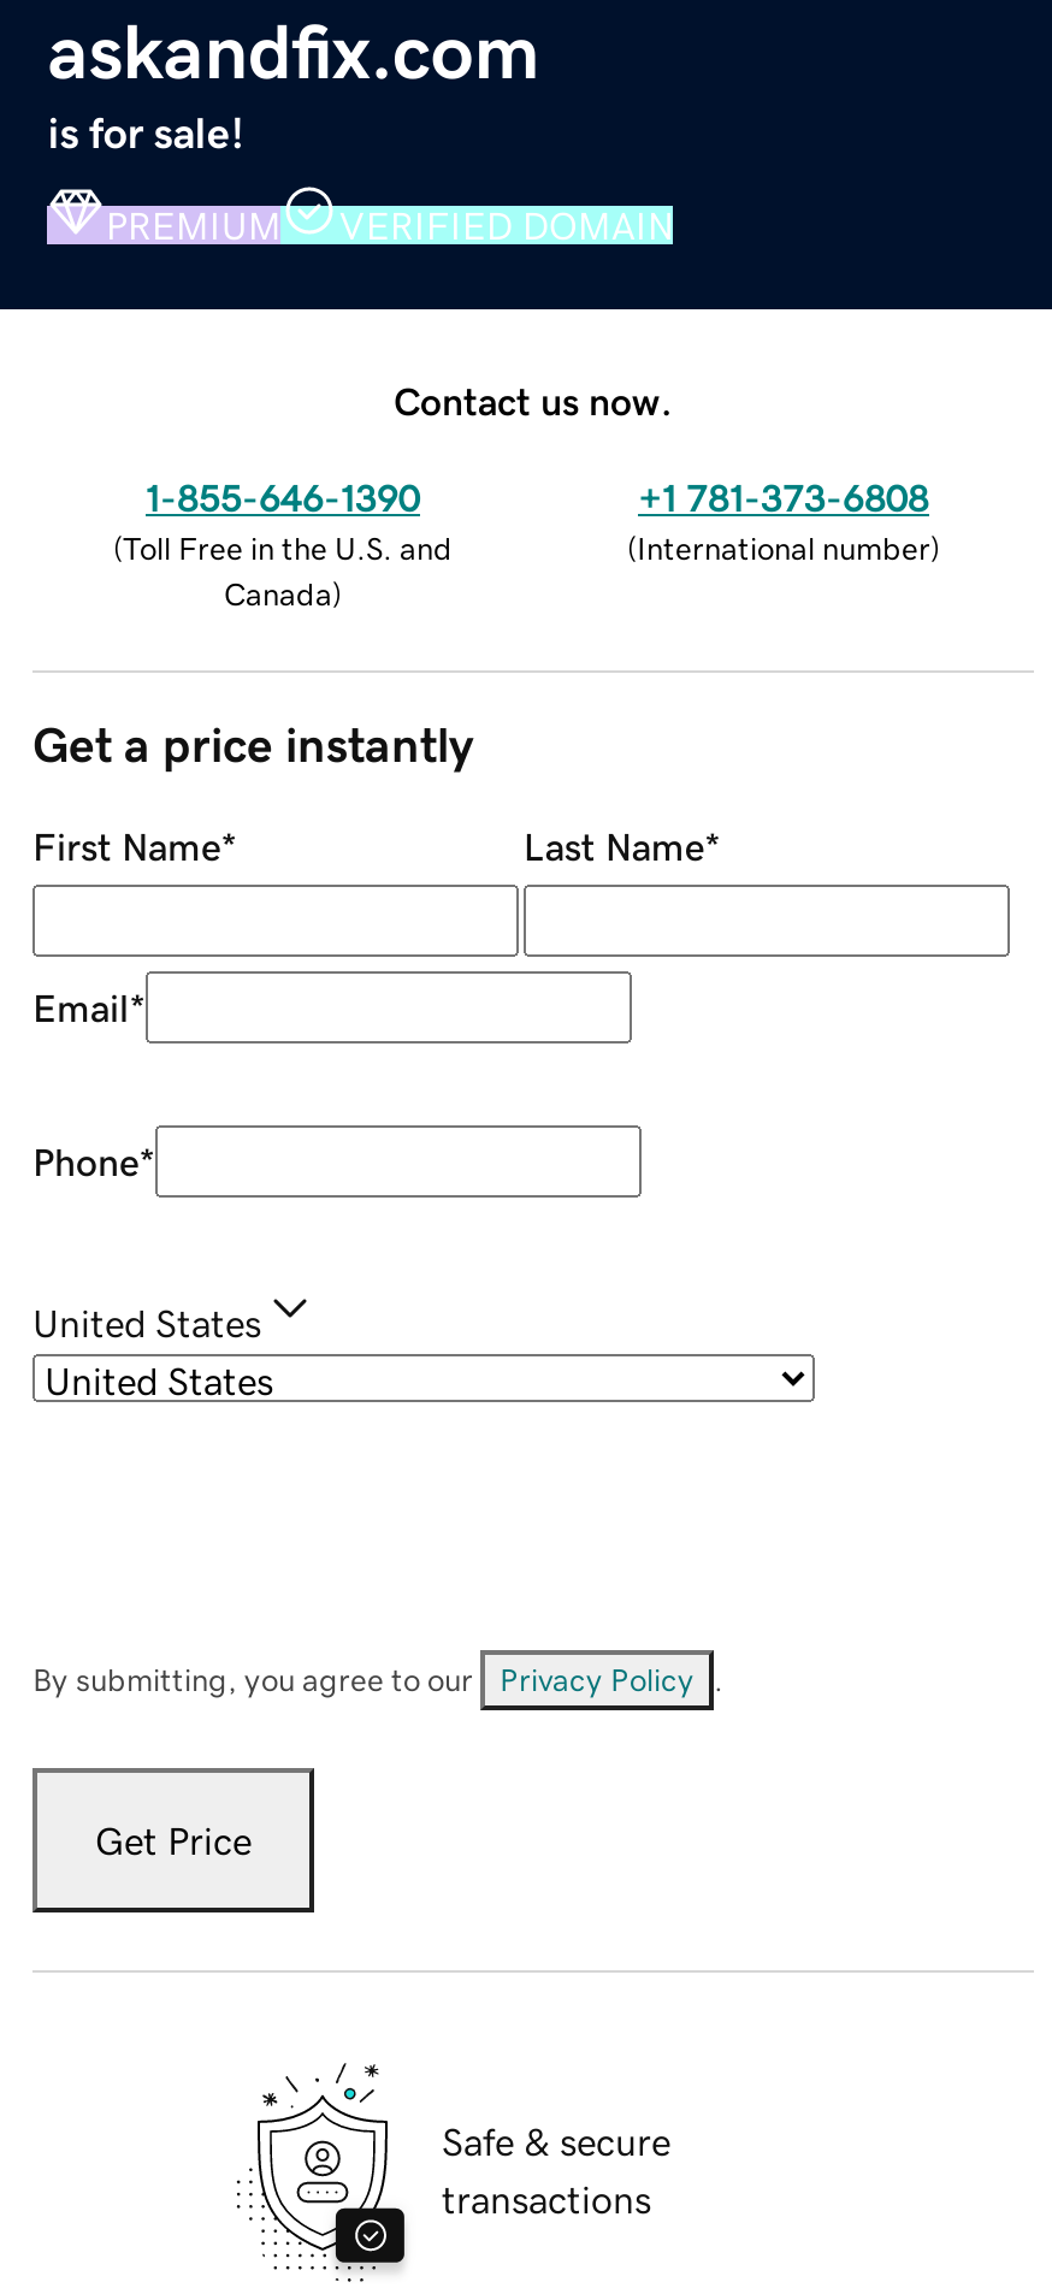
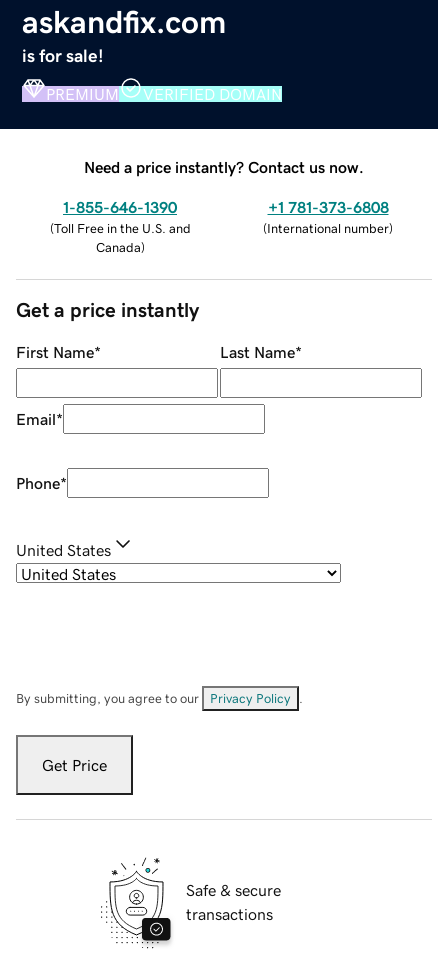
[394,381,673,419] Contact us now. -> [84,159,364,175] Need a price instantly? Contact us now.

